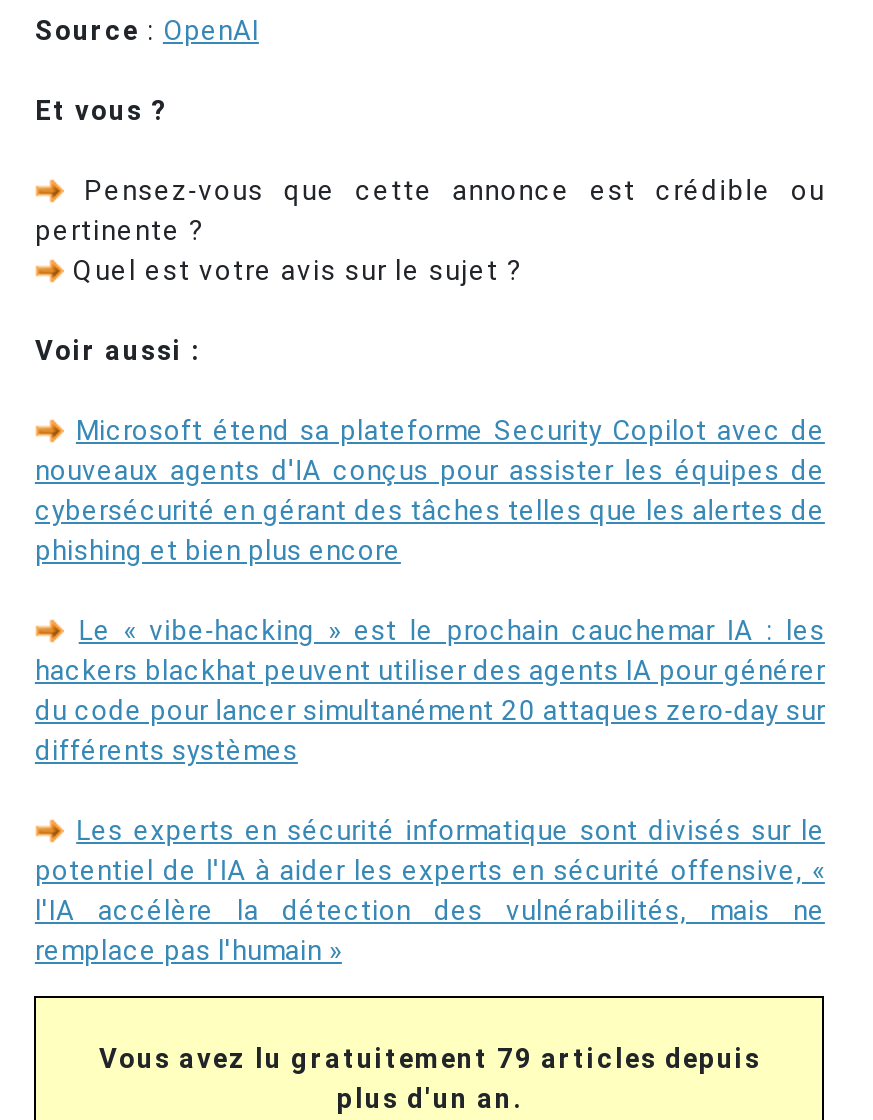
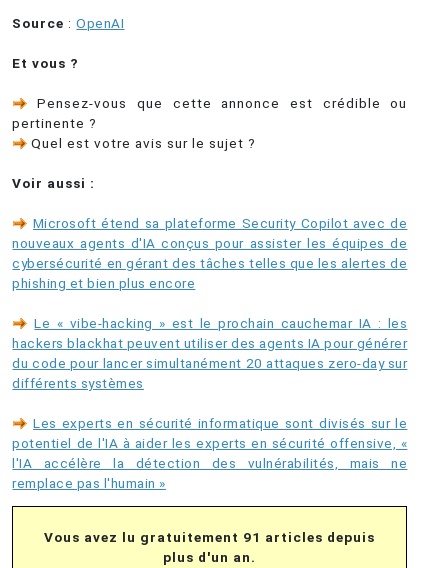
[99,1042,761,1074] Vous avez lu gratuitement 79 articles depuis -> [44,529,375,545] Vous avez lu gratuitement 91 articles depuis

